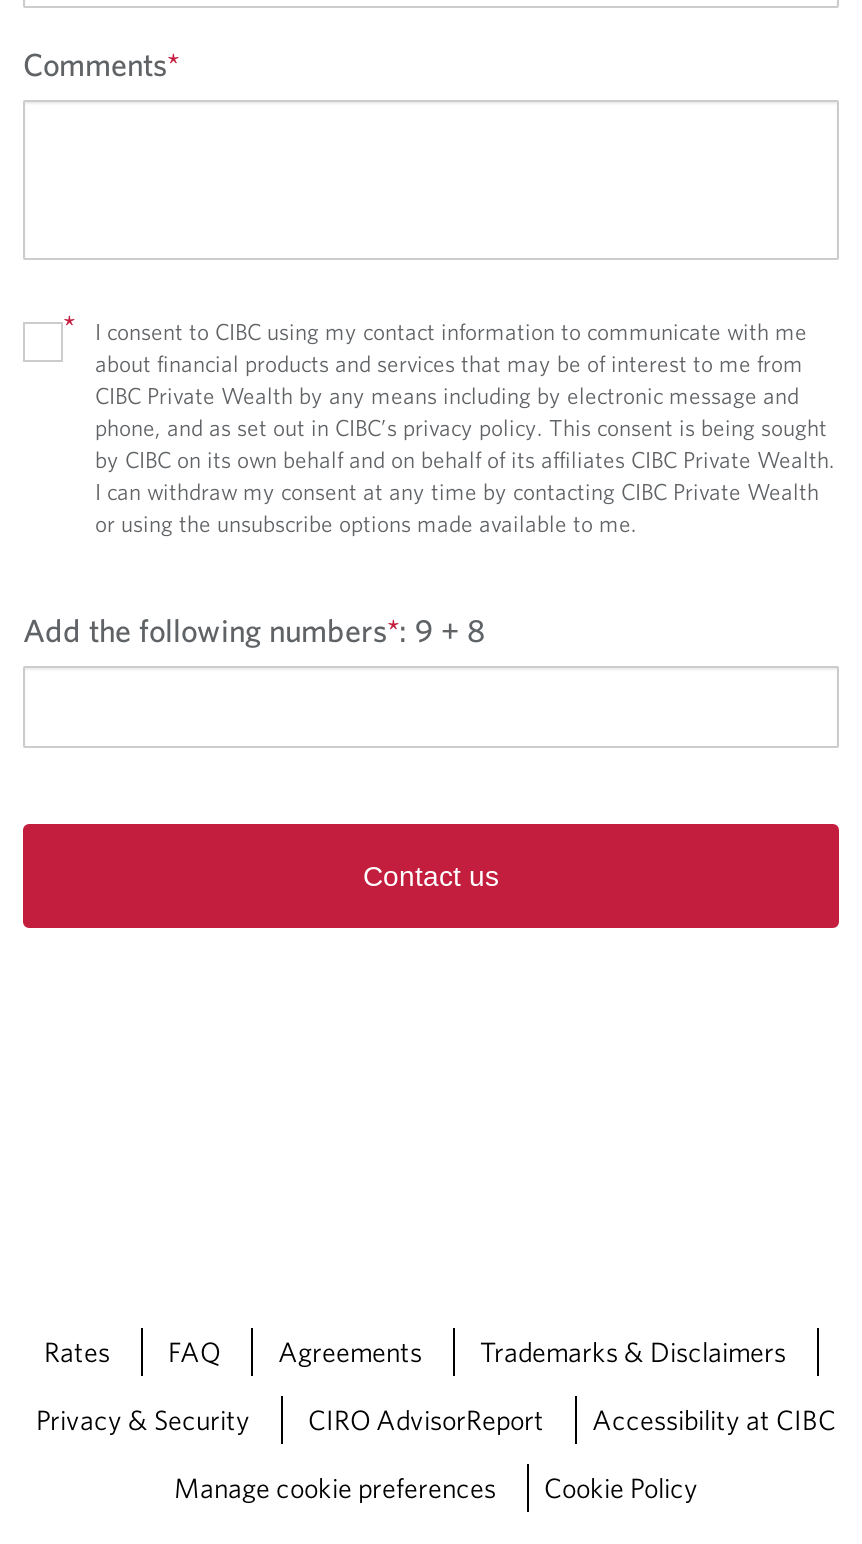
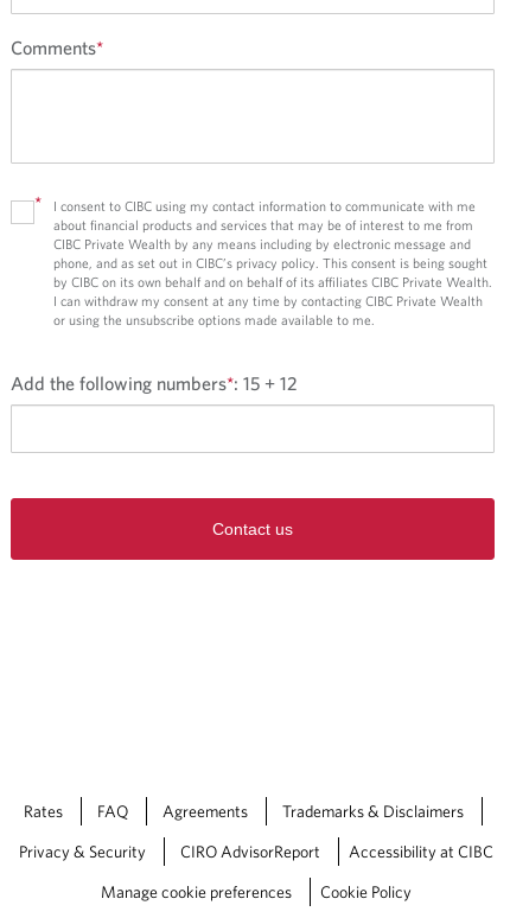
[23,611,485,647] Add the following numbers*: 9 + 8 -> [11,372,298,393] Add the following numbers*: 15 + 12

